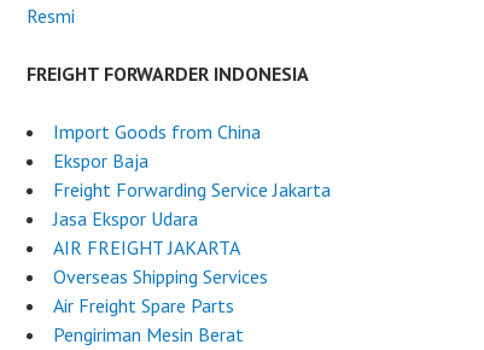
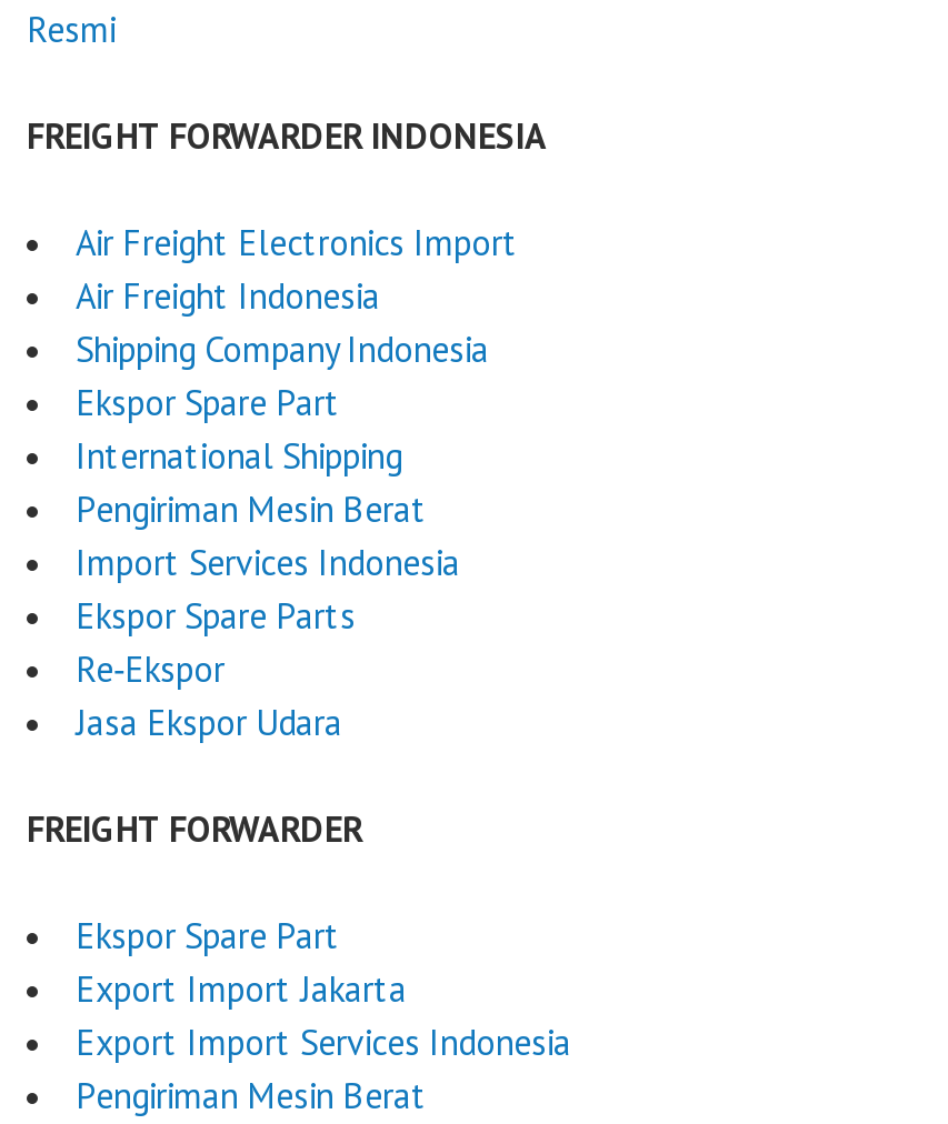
[53,119,331,202] Import Goods from China | Ekspor Baja | Freight Forwarding Service Jakarta -> [76,220,518,691] Air Freight Electronics Import | Air Freight Indonesia | Shipping Company Indonesia | Ekspor Spare Part | International Shipping | Pengiriman Mesin Berat | Import Services Indonesia | Ekspor Spare Parts | Re‑Ekspor
[53,235,268,317] AIR FREIGHT JAKARTA | Overseas Shipping Services | Air Freight Spare Parts -> [27,806,571,1064] FREIGHT FORWARDER | Ekspor Spare Part | Export Import Jakarta | Export Import Services Indonesia

